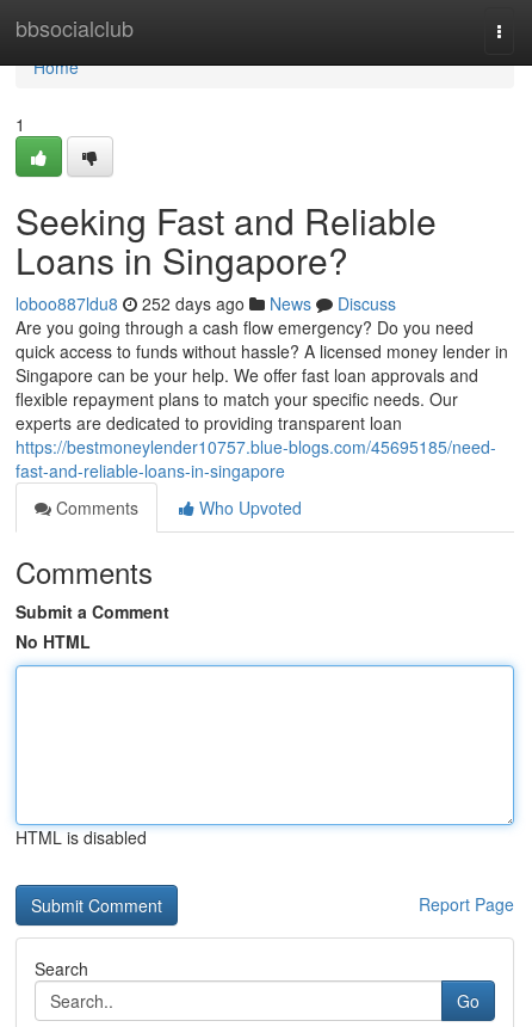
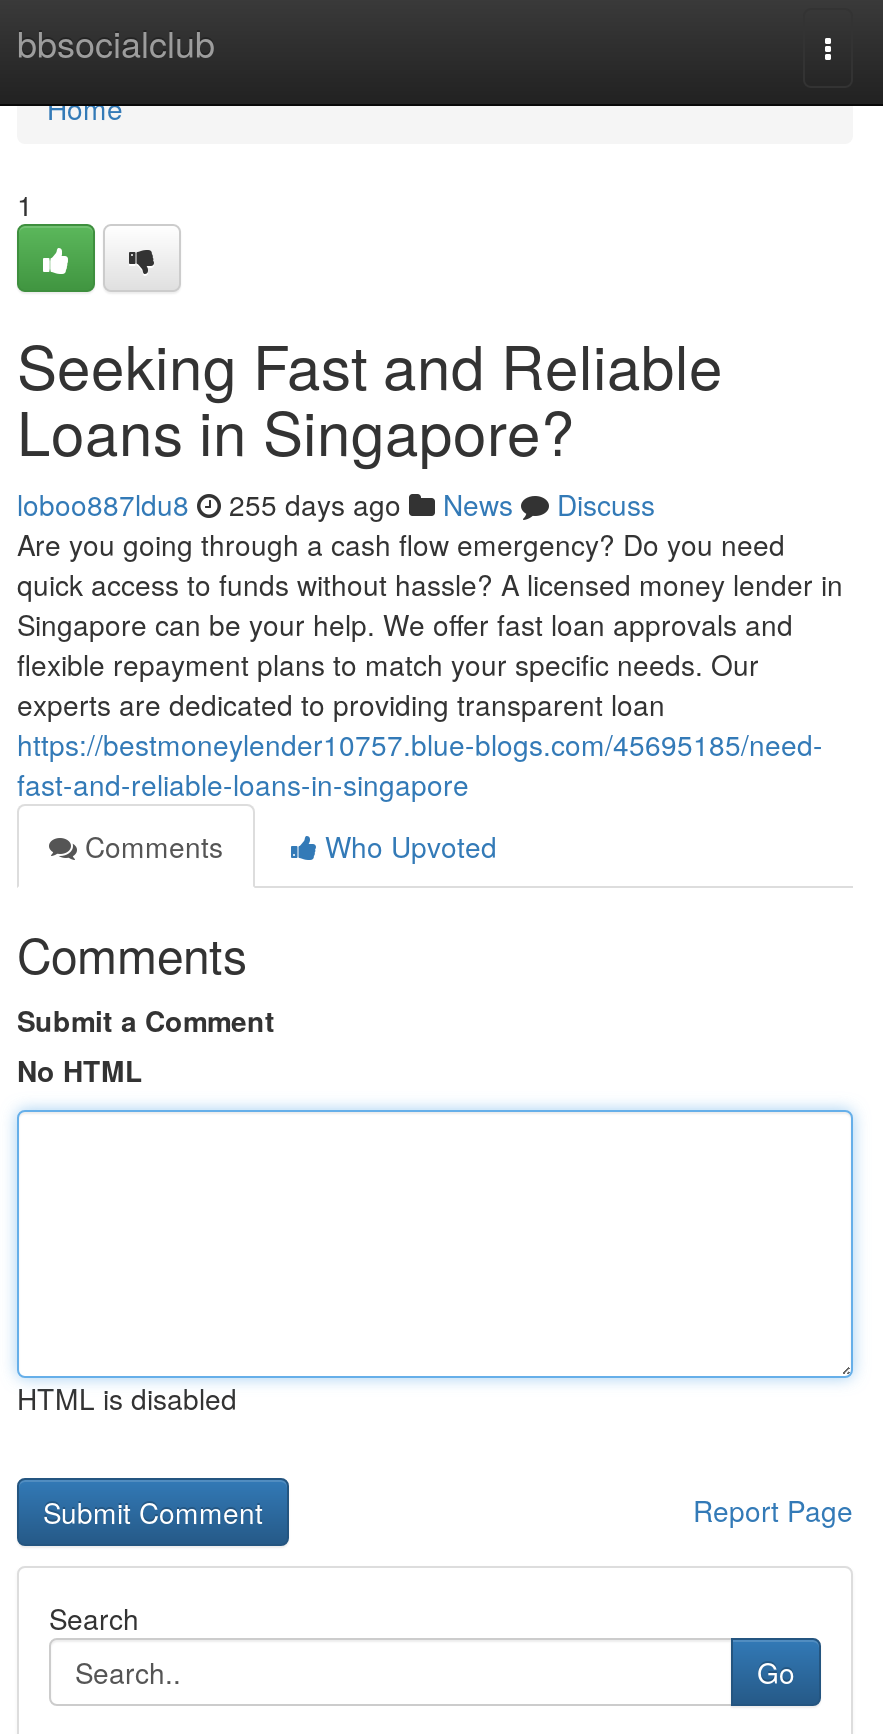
[16,291,396,315] loboo887ldu8 252 days ago News Discuss -> [17,484,655,524] loboo887ldu8 255 days ago News Discuss

